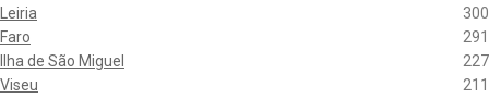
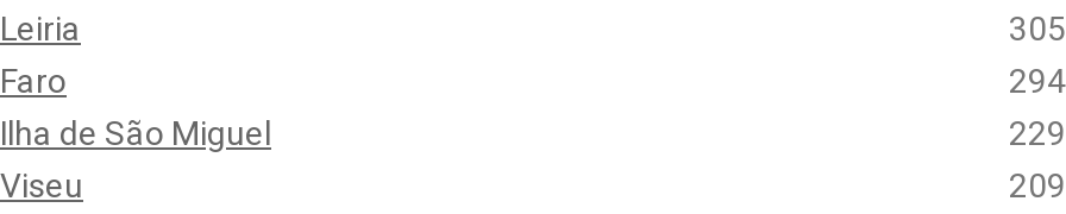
[463,4,489,22] 300 -> [1009,10,1066,48] 305
[463,28,489,46] 291 -> [1009,62,1066,100] 294
[463,52,489,70] 227 -> [1009,114,1066,152] 229
[463,76,489,94] 211 -> [1009,166,1066,204] 209

